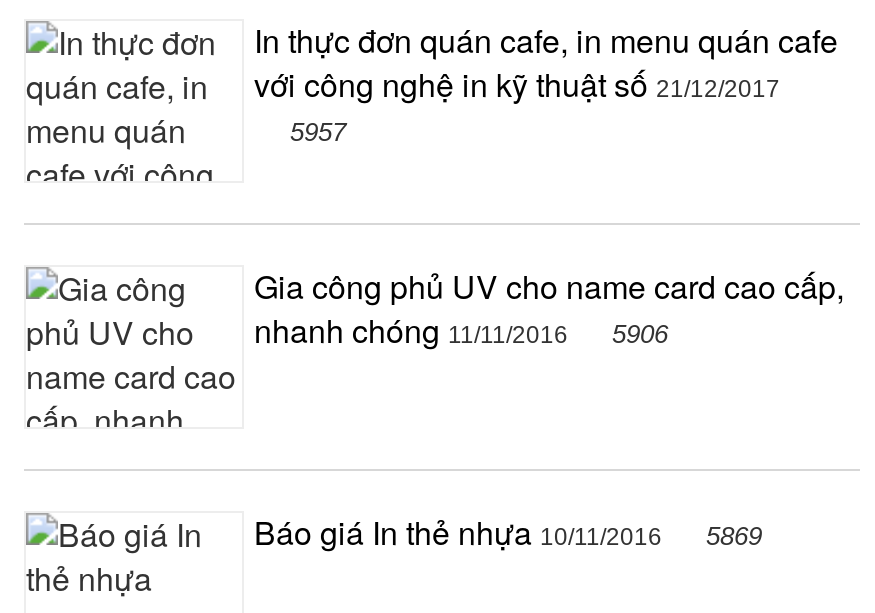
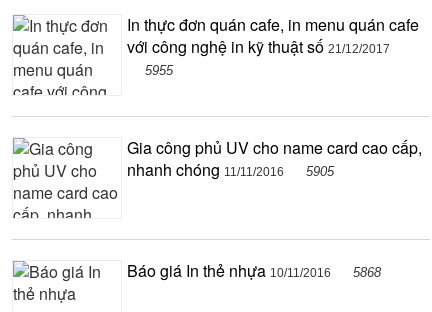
[290,117,346,147] 5957 -> [145,63,173,78] 5955
[254,307,668,353] nhanh chóng 11/11/2016 5906 -> [127,158,334,181] nhanh chóng 11/11/2016 5905
[254,509,762,555] Báo giá In thẻ nhựa 10/11/2016 5869 -> [127,259,381,282] Báo giá In thẻ nhựa 10/11/2016 5868

